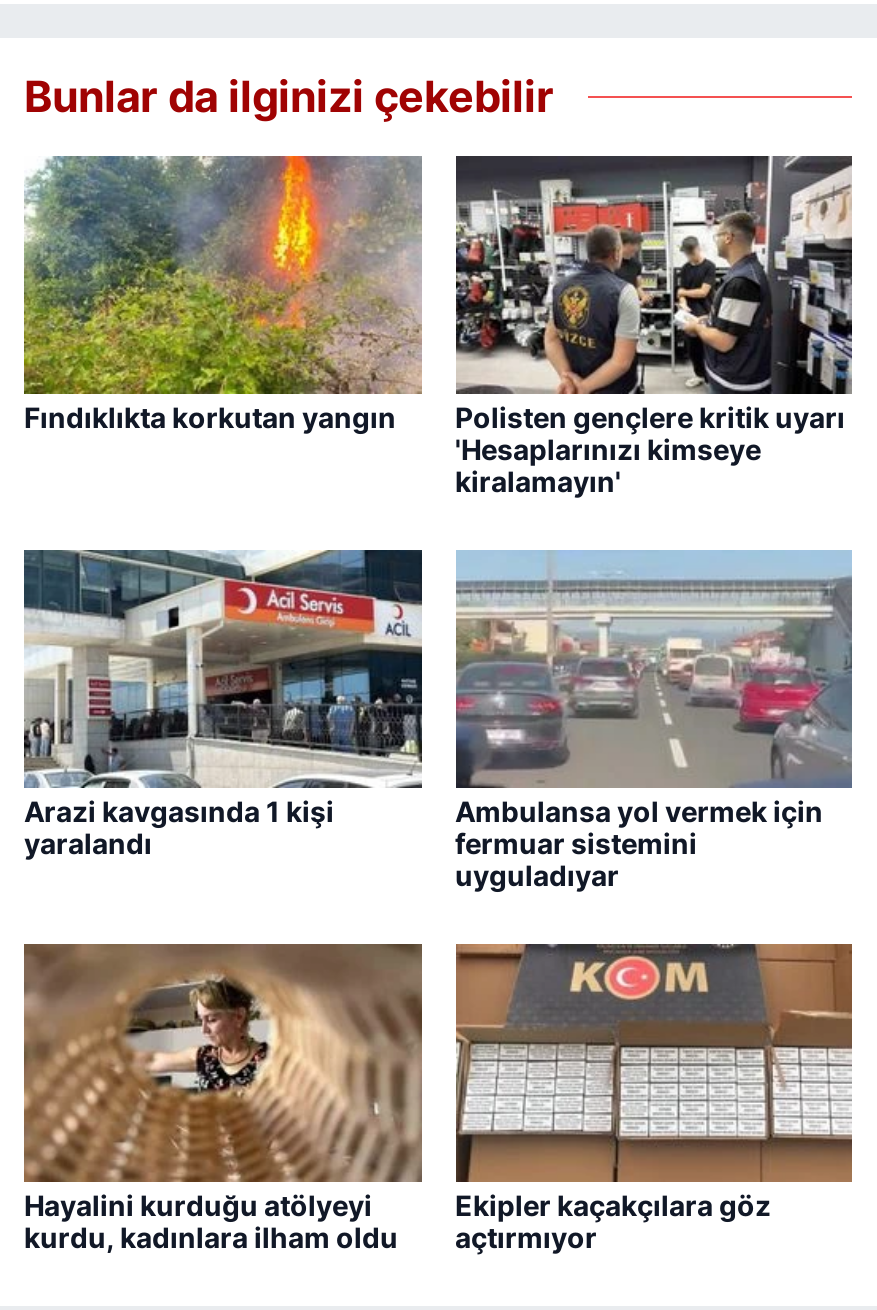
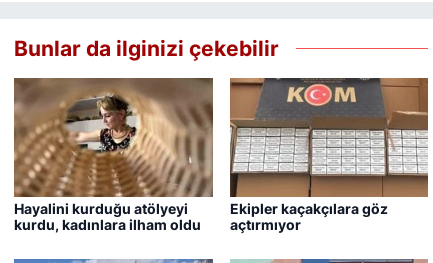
[24,154,845,499] [image] | Fındıklıkta korkutan yangın | Polisten gençlere kritik uyarı | 'Hesaplarınızı kimseye | kiralamayın' -> none
[454,154,854,386] [image] -> none
[22,548,424,860] [image] | Arazi kavgasında 1 kişi | yaralandı -> none
[454,548,854,892] [image] | Ambulansa yol vermek için | fermuar sistemini | uyguladıyar -> none

